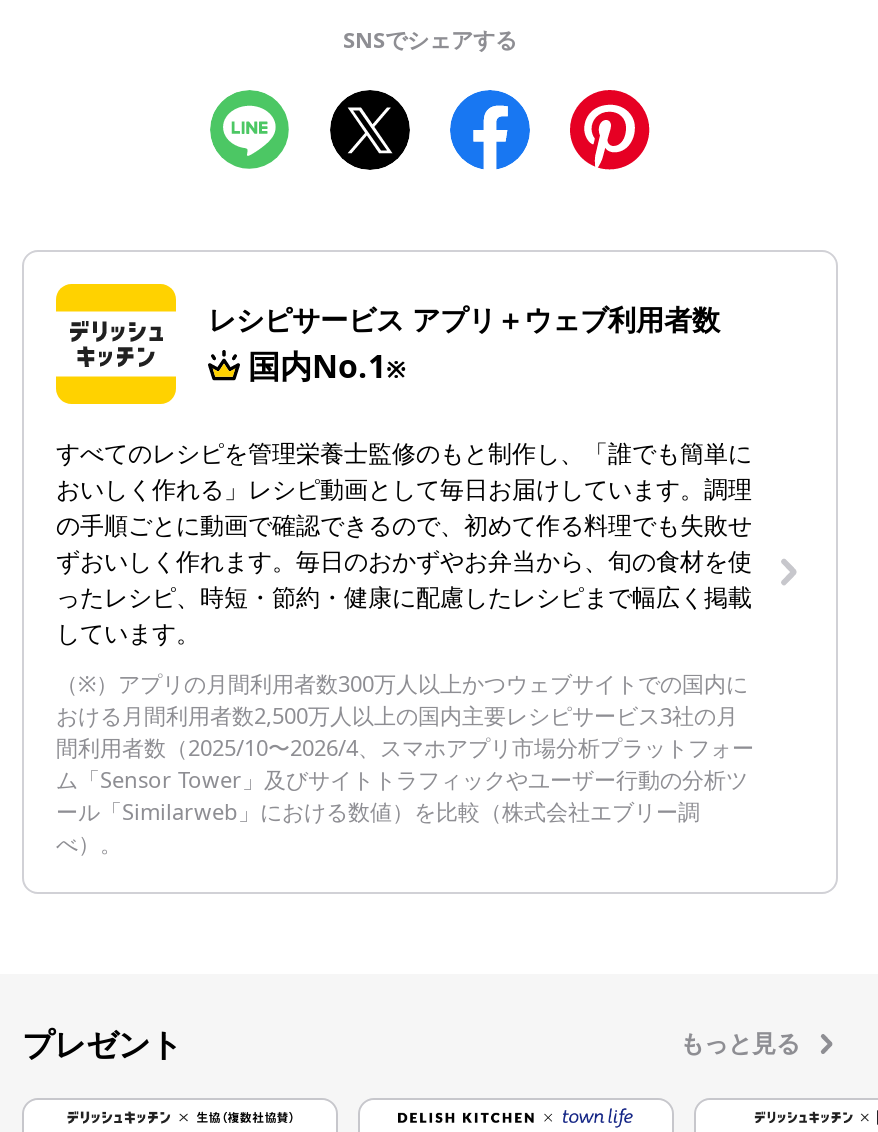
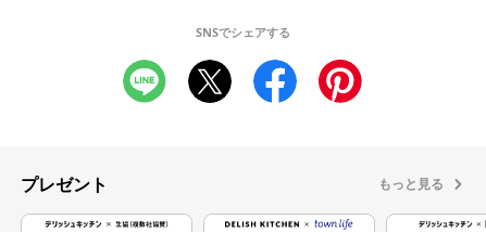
[54,282,754,858] [image] | レシピサービス アプリ＋ウェブ利用者数 | 国内No.1※ | すべてのレシピを管理栄養士監修のもと制作し、「誰でも簡単に | おいしく作れる」レシピ動画として毎日お届けしています。調理 | の手順ごとに動画で確認できるので、初めて作る料理でも失敗せ | ずおいしく作れます。毎日のおかずやお弁当から、旬の食材を使 | ったレシピ、時短・節約・健康に配慮したレシピまで幅広く掲載 | しています。 | （※）アプリの月間利用者数300万人以上かつウェブサイトでの国内に | おける月間利用者数2,500万人以上の国内主要レシピサービス3社の月 | 間利用者数（2025/10〜2026/4、スマホアプリ市場分析プラットフォー | ム「Sensor Tower」及びサイトトラフィックやユーザー行動の分析ツ | ール「Similarweb」における数値）を比較（株式会社エブリー調 | べ）。 -> none

